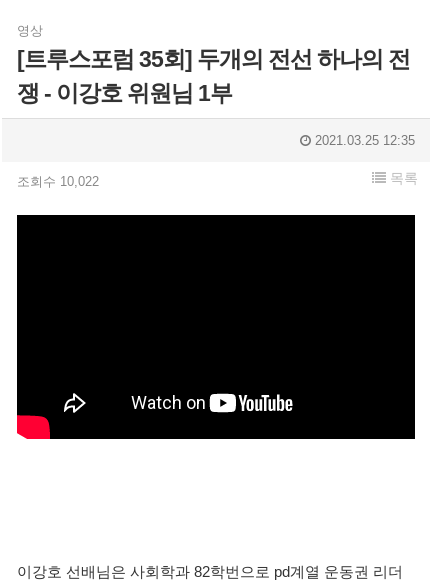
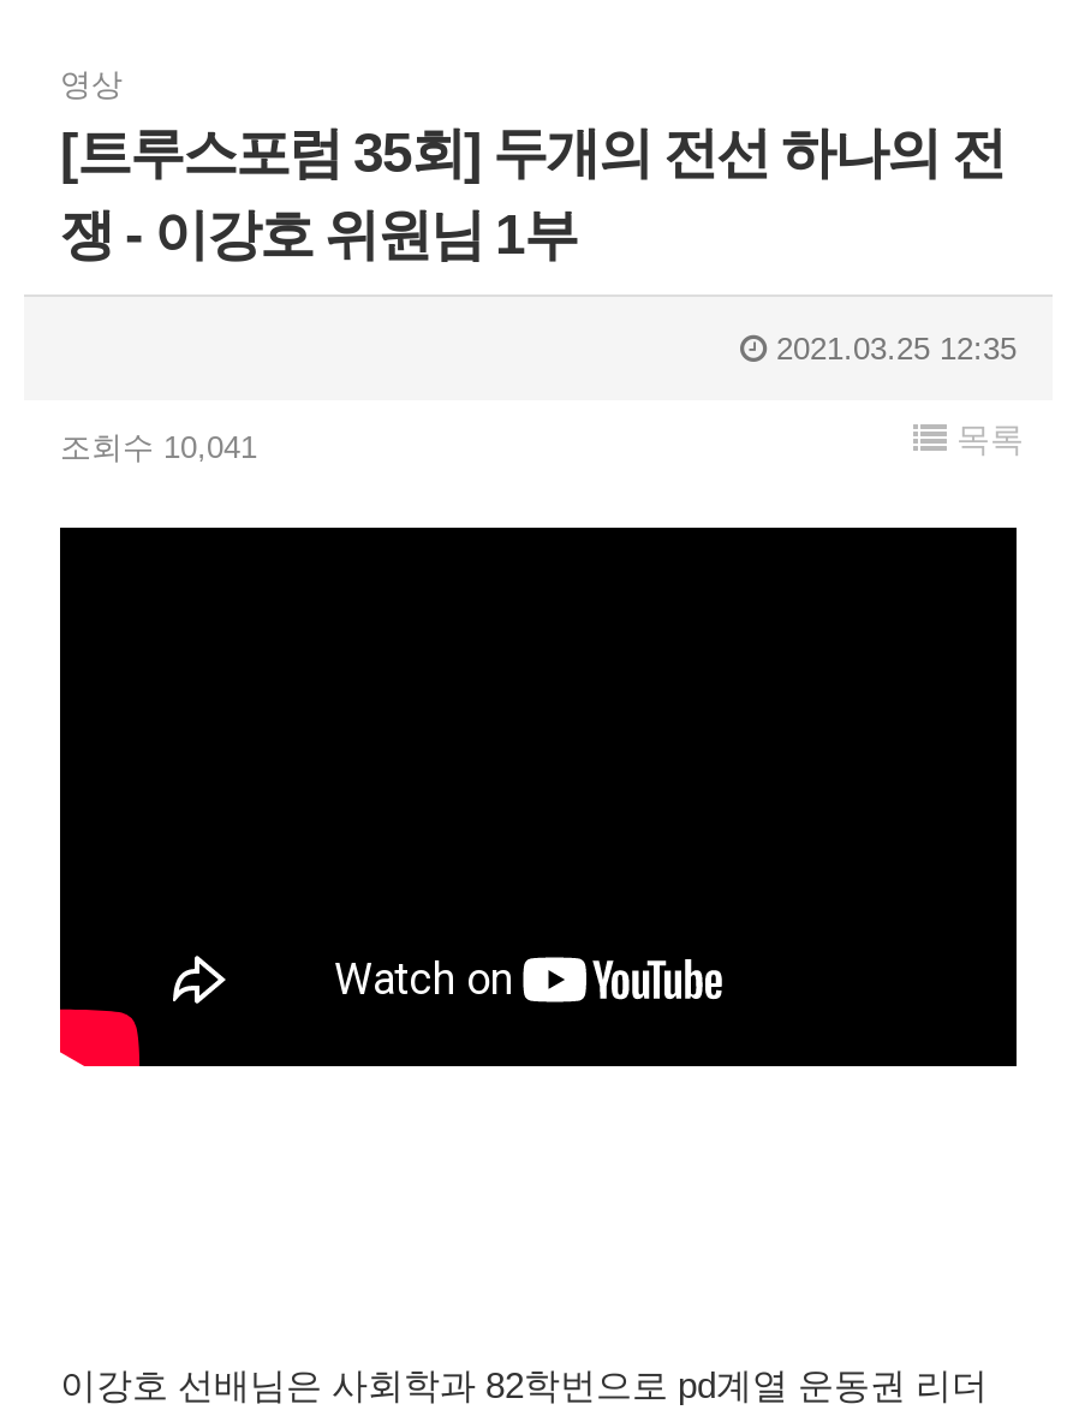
[17,174,99,189] 조회수 10,022 -> [60,429,257,465] 조회수 10,041

